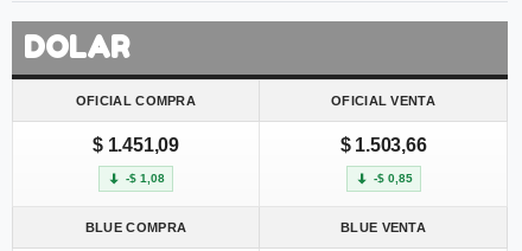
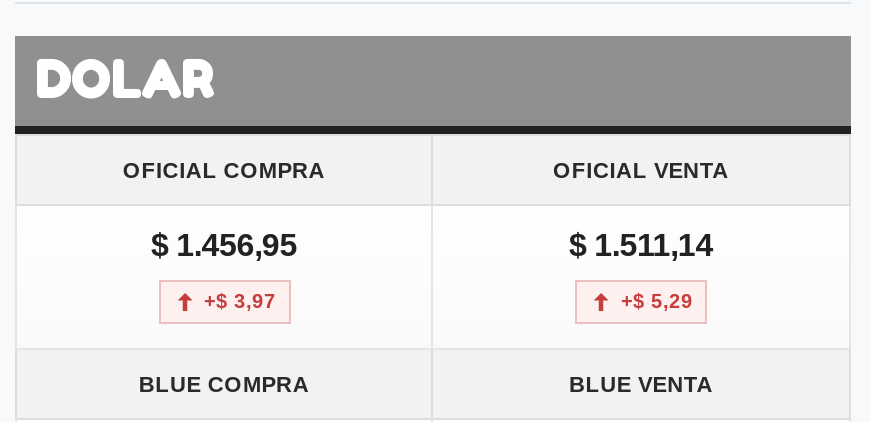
[93,135,179,155] $ 1.451,09 -> [151,228,297,262] $ 1.456,95
[340,135,426,155] $ 1.503,66 -> [569,228,713,262] $ 1.511,14
[126,171,165,184] -$ 1,08 -> [204,290,276,312] +$ 3,97
[373,171,412,184] -$ 0,85 -> [621,290,693,312] +$ 5,29

